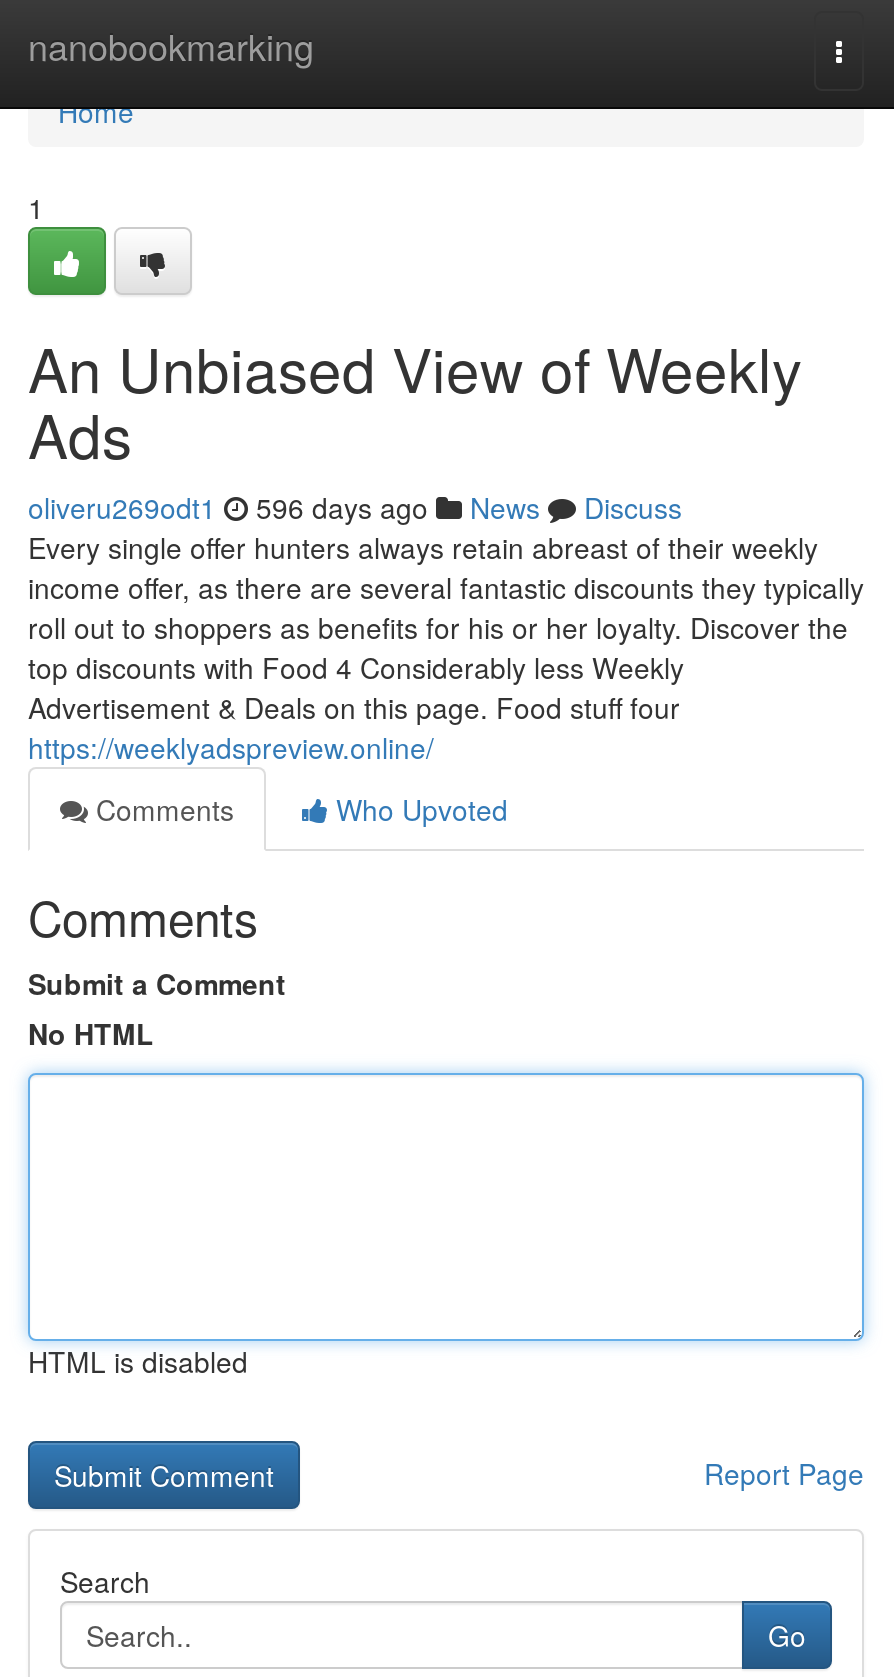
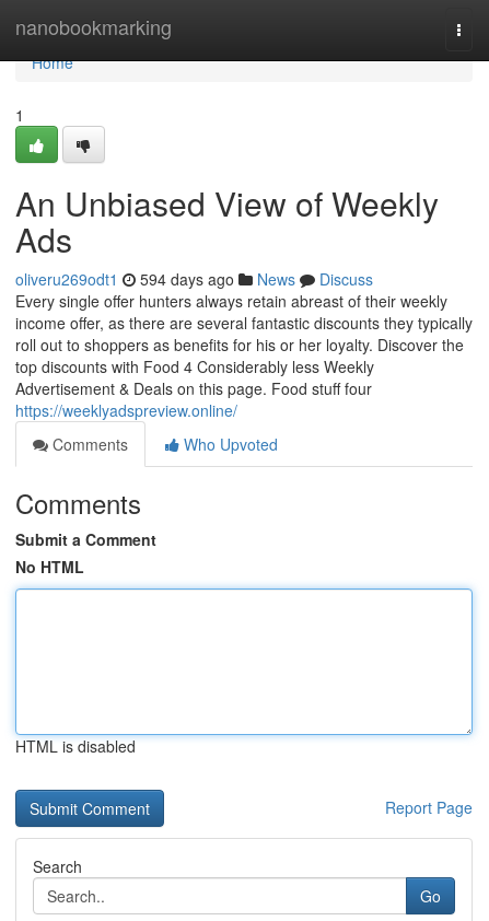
[28,487,682,527] oliveru269odt1 596 days ago News Discuss -> [15,268,373,290] oliveru269odt1 594 days ago News Discuss

